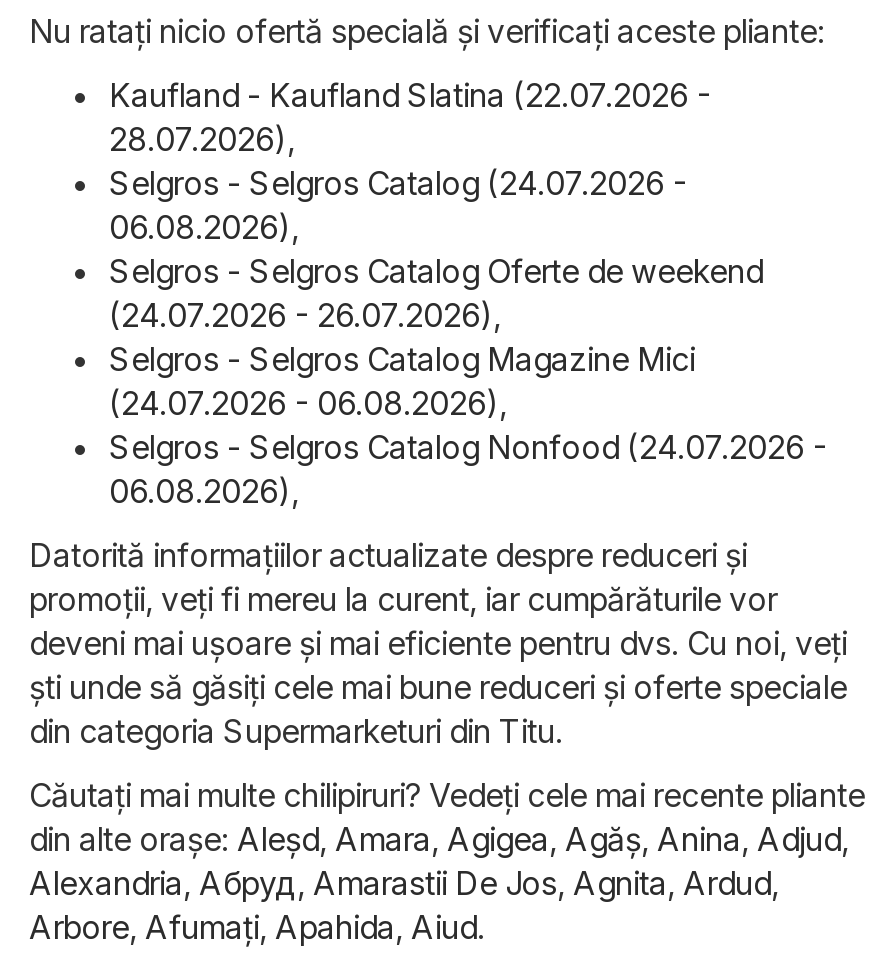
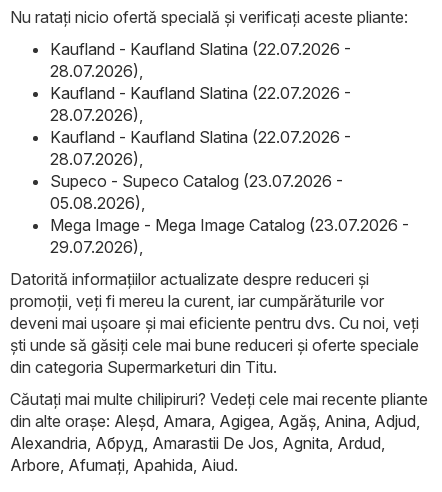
[109,163,827,511] Selgros - Selgros Catalog (24.07.2026 - | 06.08.2026), | Selgros - Selgros Catalog Oferte de weekend | (24.07.2026 - 26.07.2026), | Selgros - Selgros Catalog Magazine Mici | (24.07.2026 - 06.08.2026), | Selgros - Selgros Catalog Nonfood (24.07.2026 - | 06.08.2026), -> [50,83,409,257] Kaufland - Kaufland Slatina (22.07.2026 - | 28.07.2026), | Kaufland - Kaufland Slatina (22.07.2026 - | 28.07.2026), | Supeco - Supeco Catalog (23.07.2026 - | 05.08.2026), | Mega Image - Mega Image Catalog (23.07.2026 - | 29.07.2026),

